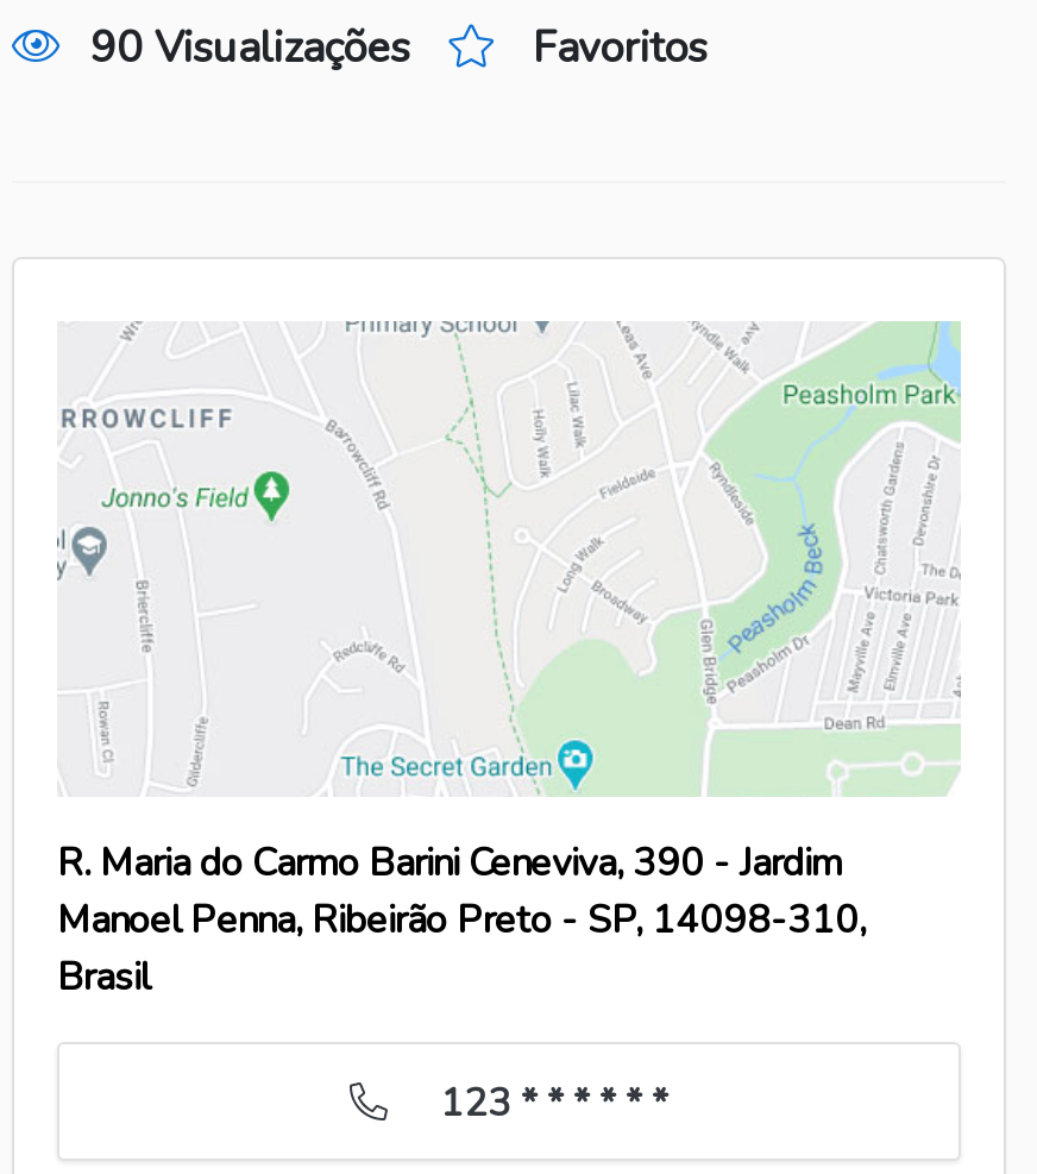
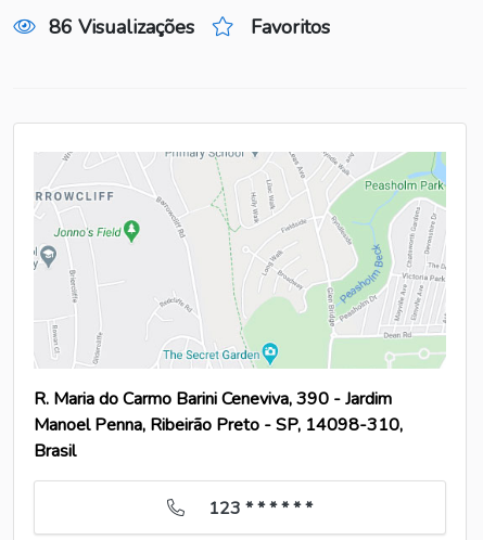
[90,19,409,76] 90 Visualizações -> [49,14,194,40] 86 Visualizações

